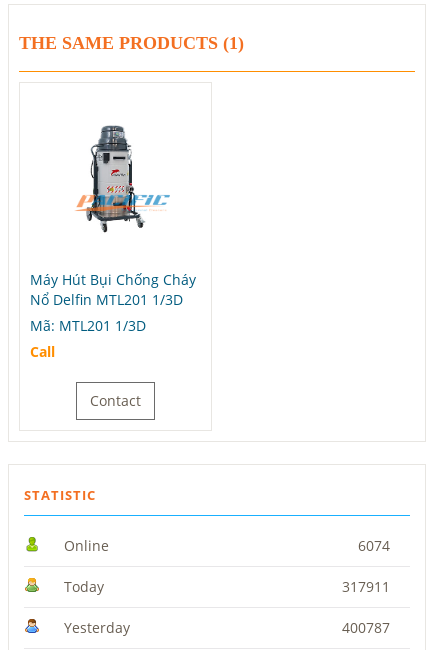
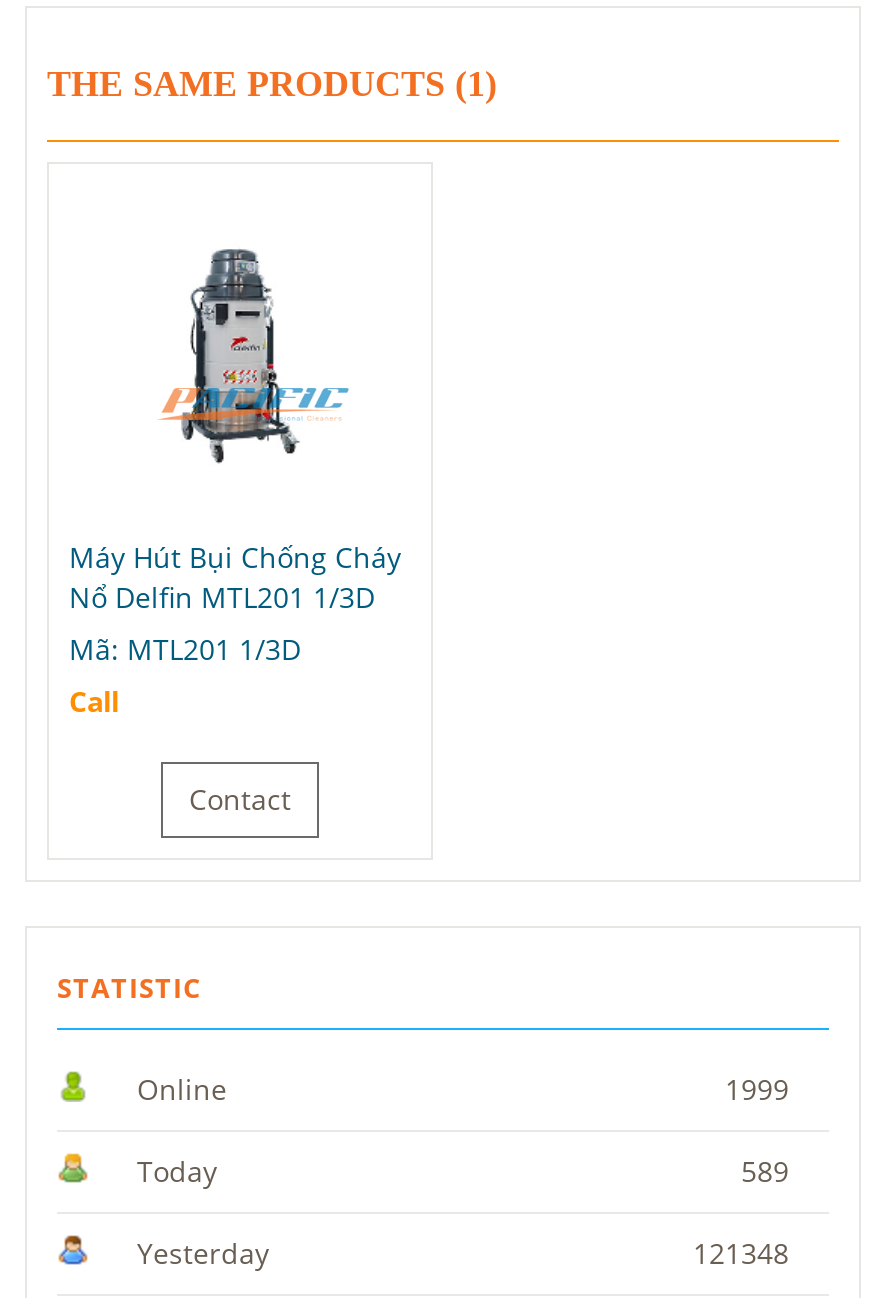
[358,536,390,555] 6074 -> [725,1070,789,1108] 1999
[342,577,390,596] 317911 -> [741,1152,789,1190] 589
[342,618,390,637] 400787 -> [693,1234,789,1272] 121348

